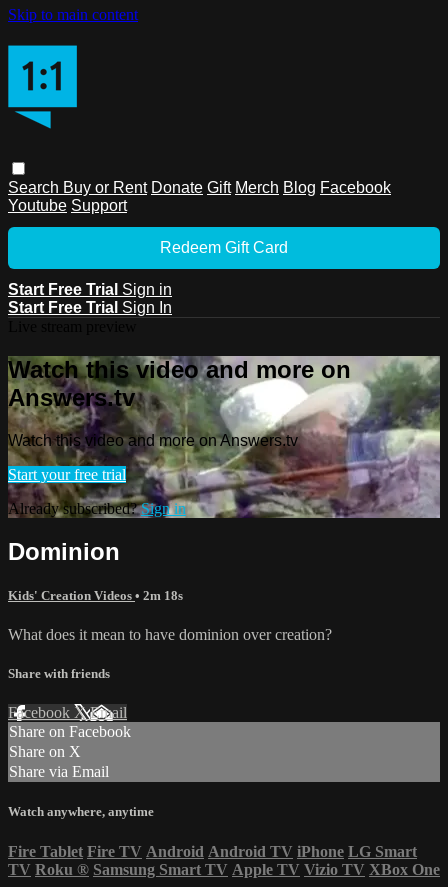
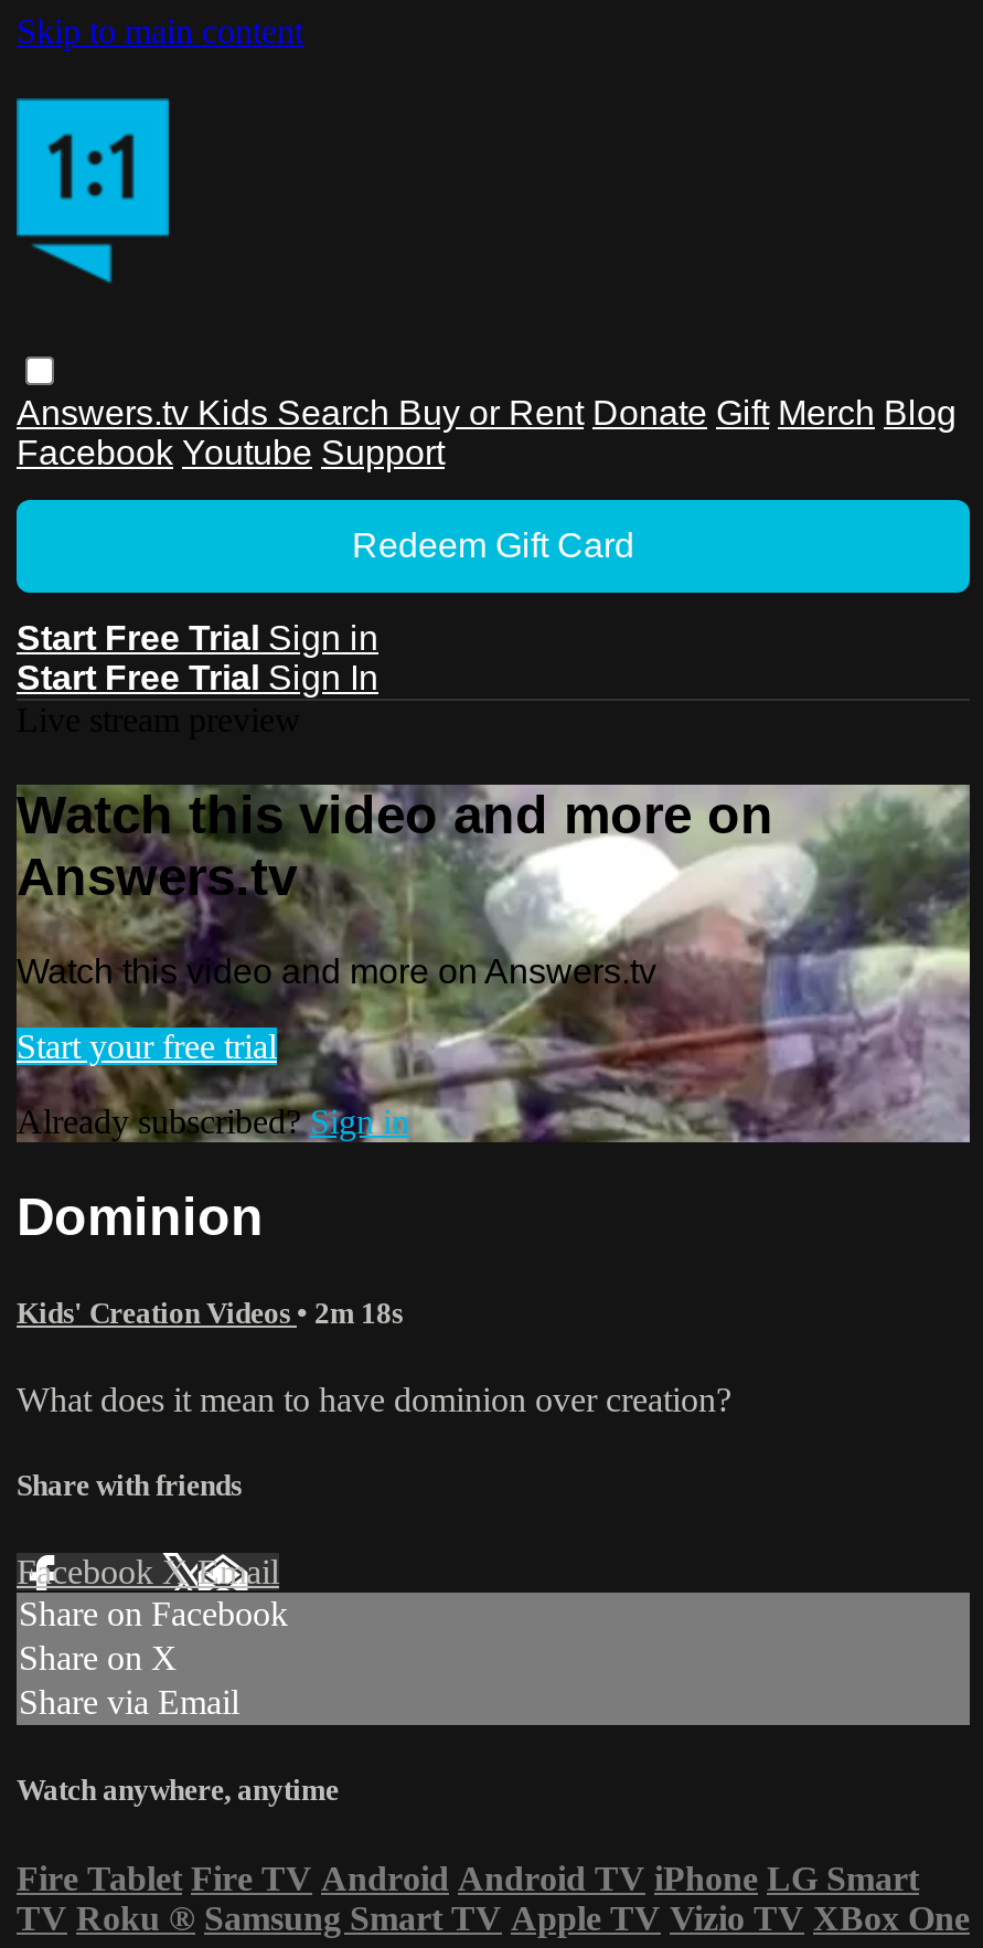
[8,179,391,214] Search Buy or Rent Donate Gift Merch Blog Facebook | Youtube Support -> [17,394,957,471] Answers.tv Kids Search Buy or Rent Donate Gift Merch Blog | Facebook Youtube Support

